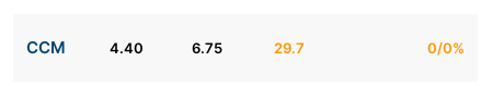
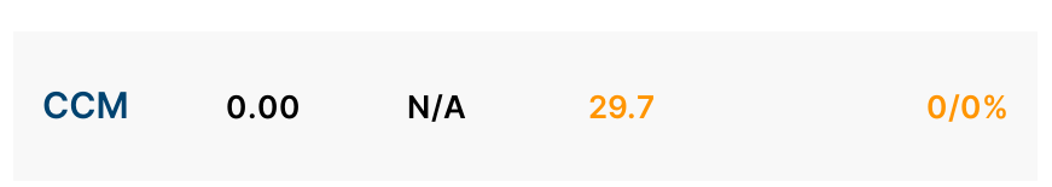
[110,39,222,56] 4.40 | 6.75 -> [226,86,465,125] 0.00 | N/A

